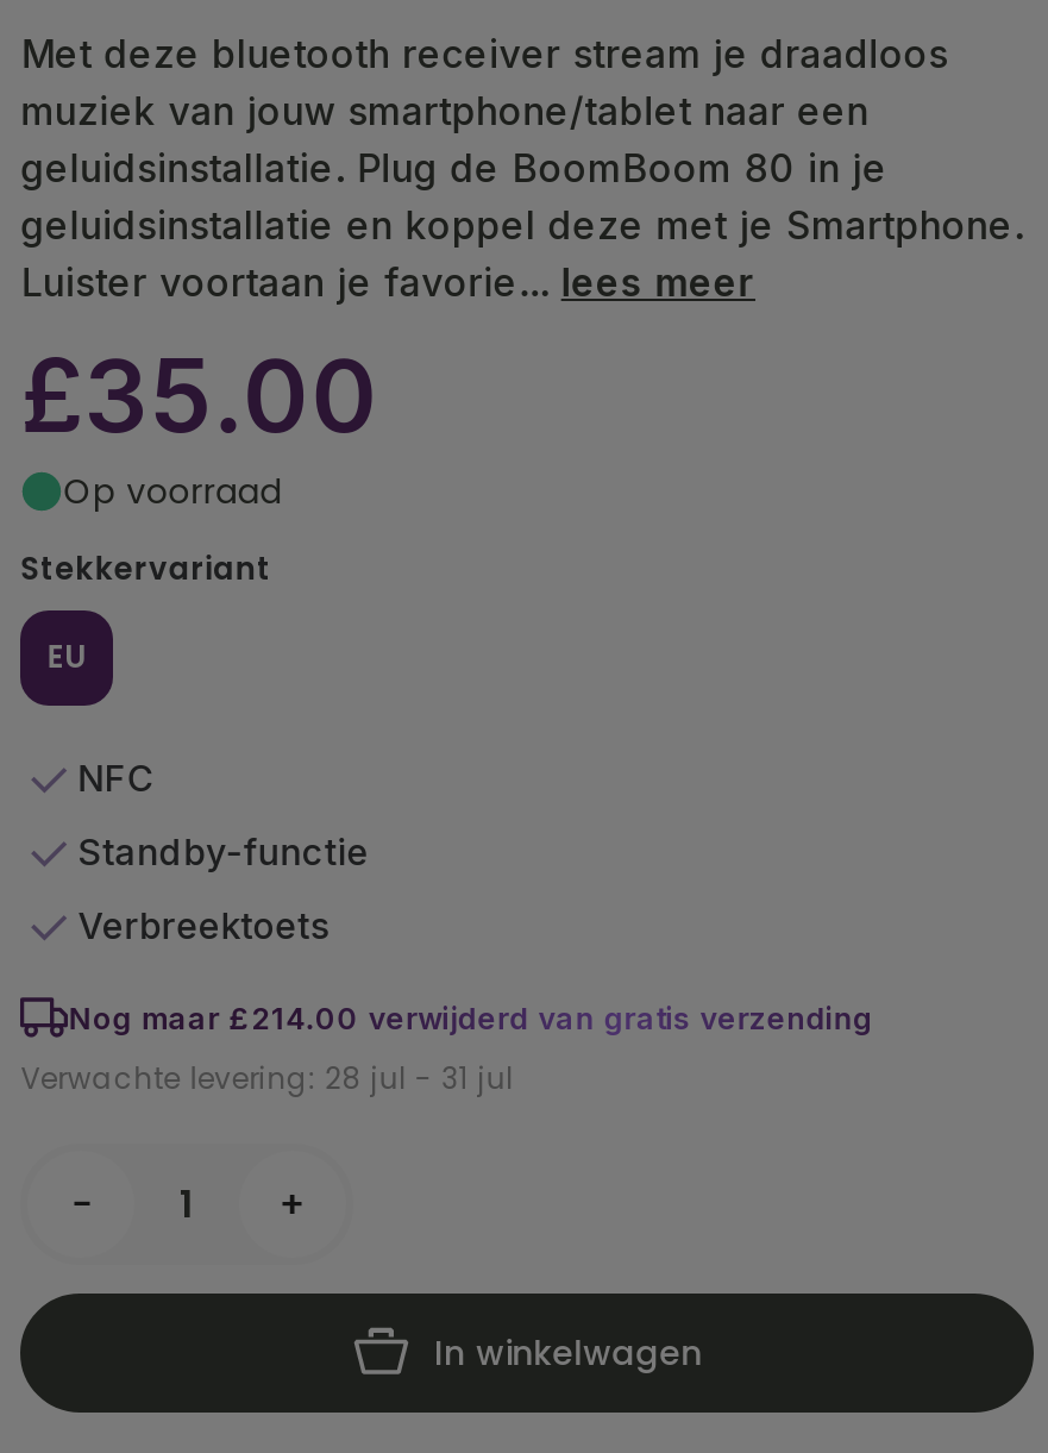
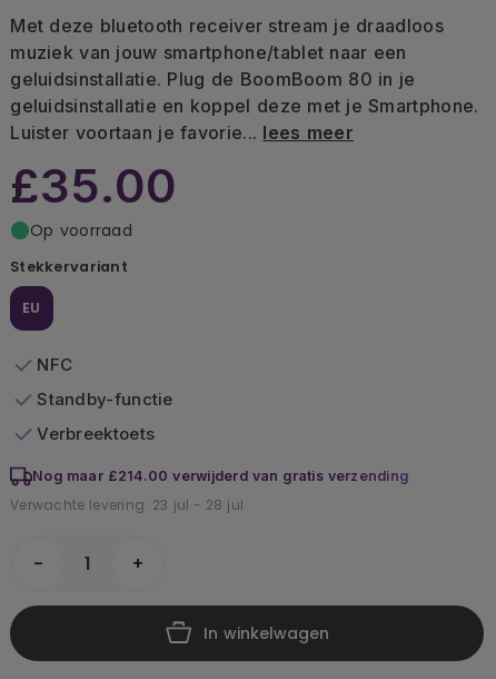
[21,1058,513,1099] Verwachte levering: 28 jul - 31 jul -> [10,495,244,514] Verwachte levering: 23 jul - 28 jul

